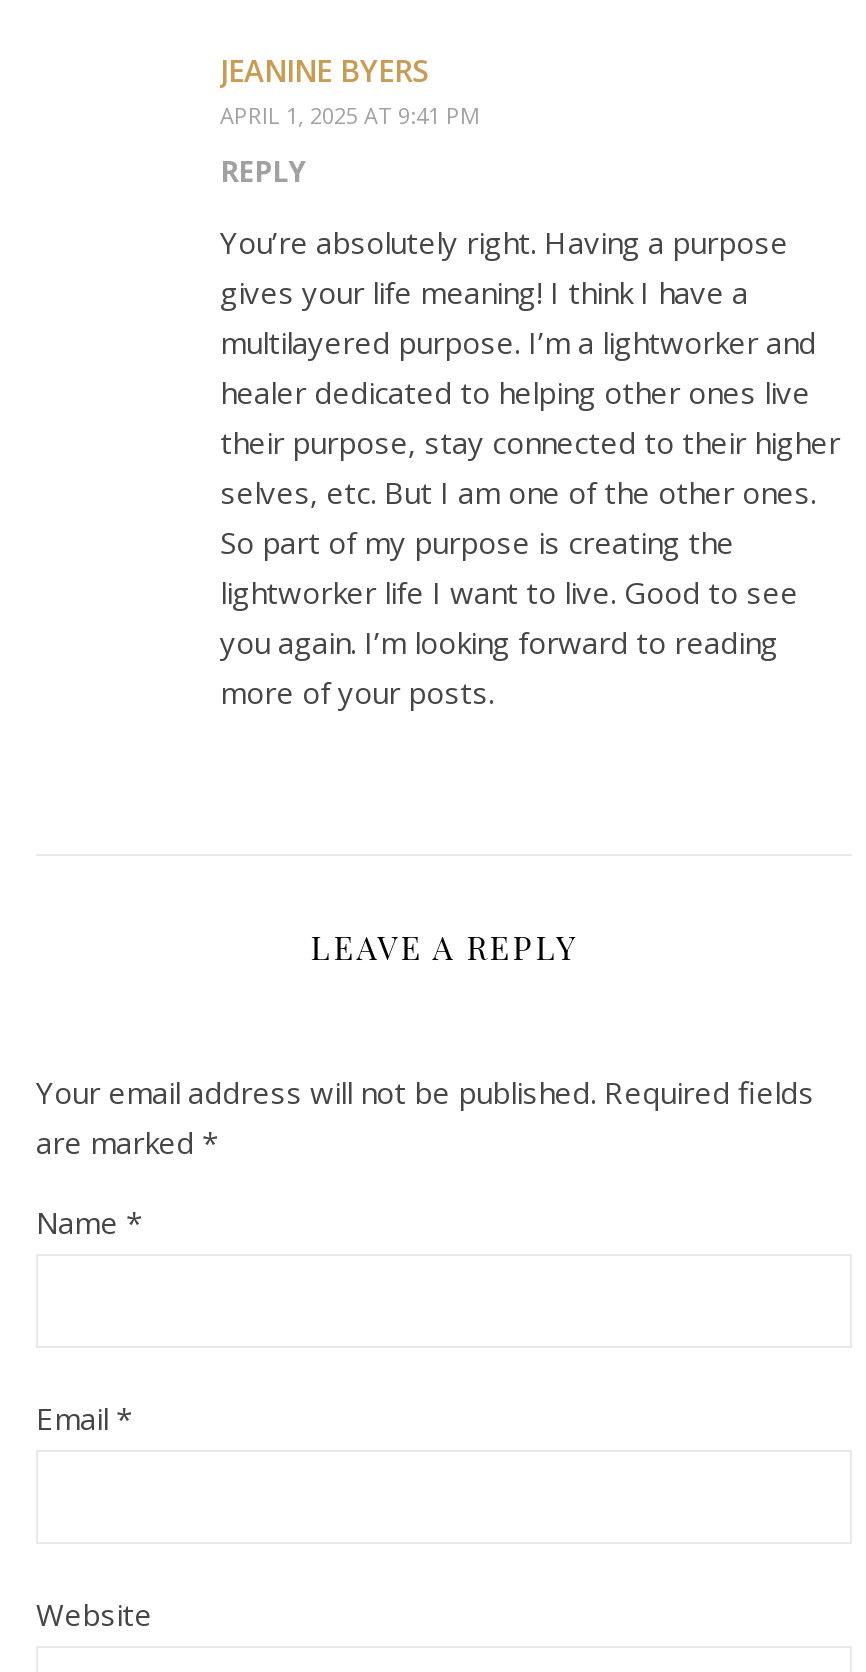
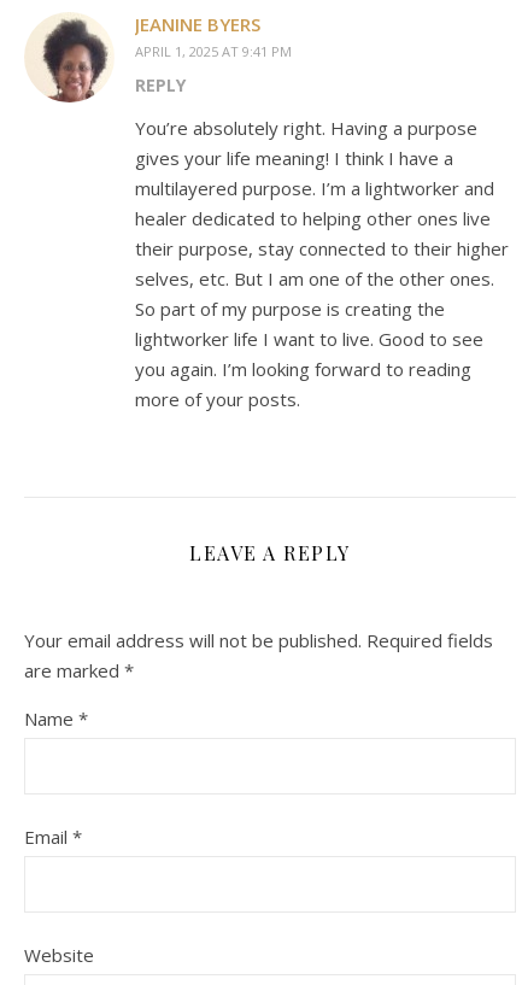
none -> [24,12,113,104] [image]

